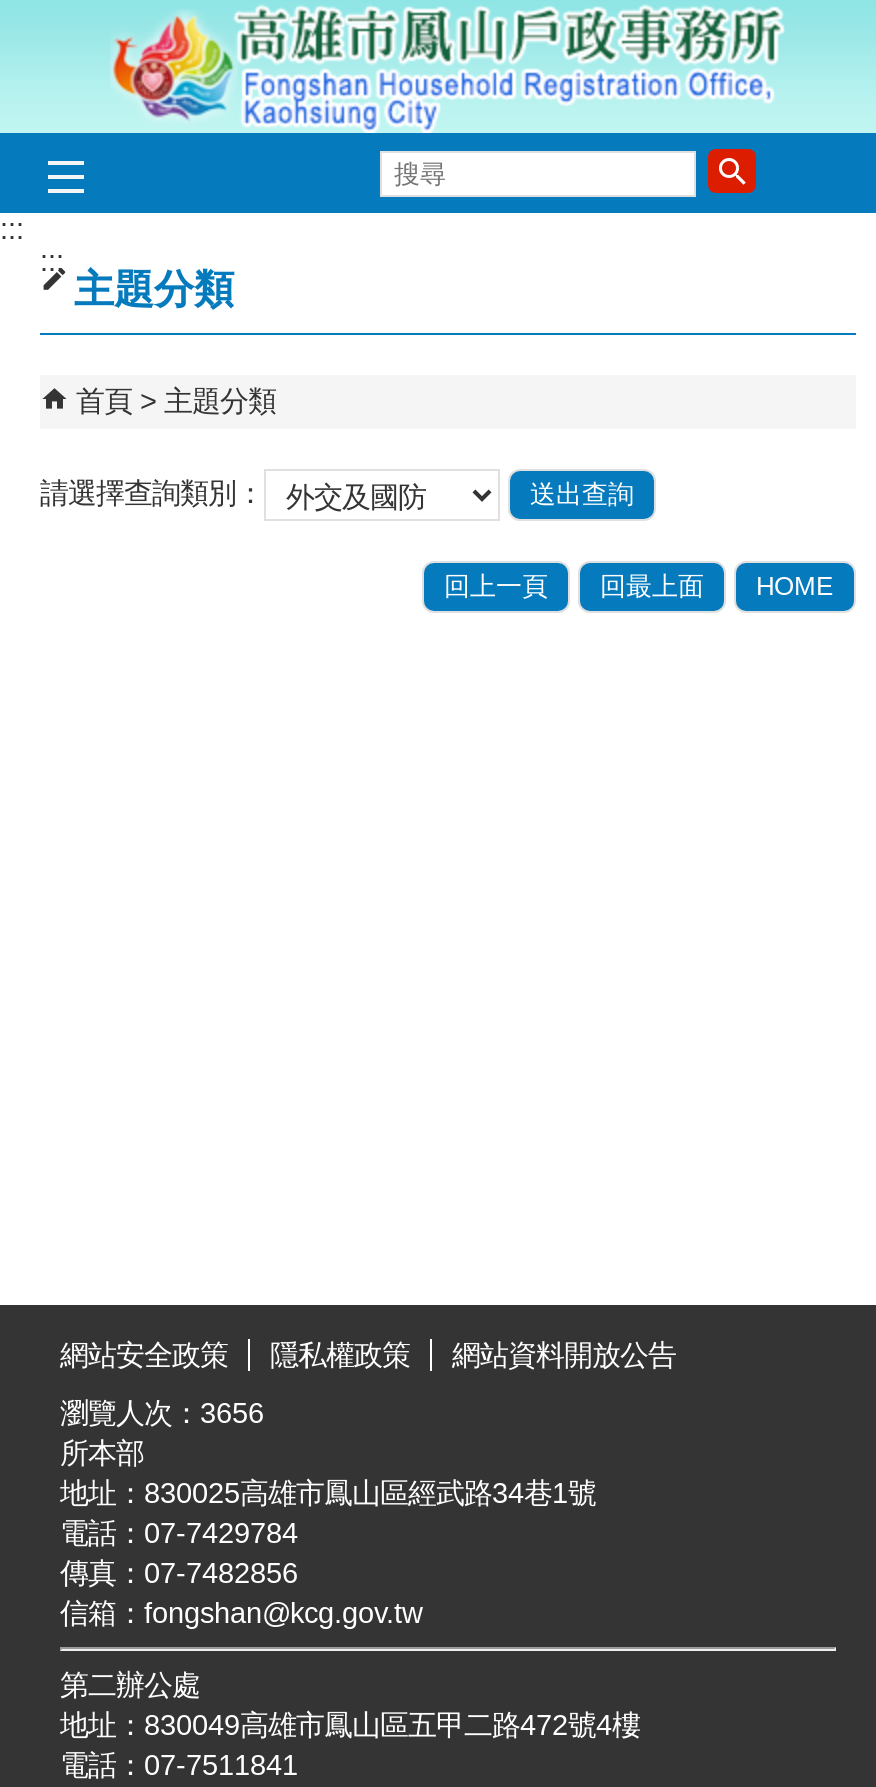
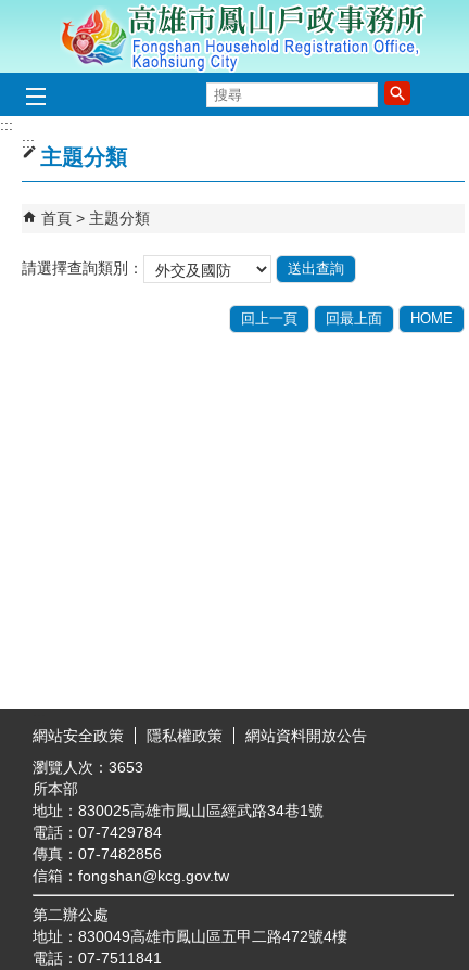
[60,1397,264,1429] 瀏覽人次：3656 -> [33,758,143,776] 瀏覽人次：3653

